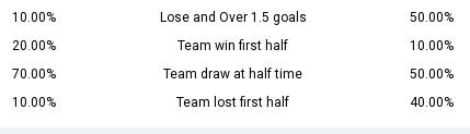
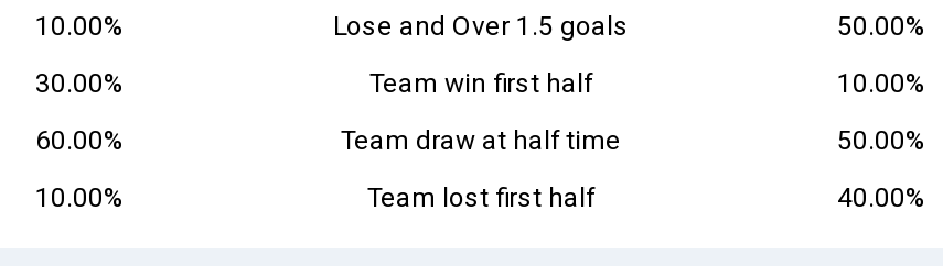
[12,38,55,54] 20.00% -> [35,69,124,99] 30.00%
[12,67,55,82] 70.00% -> [35,126,124,157] 60.00%

